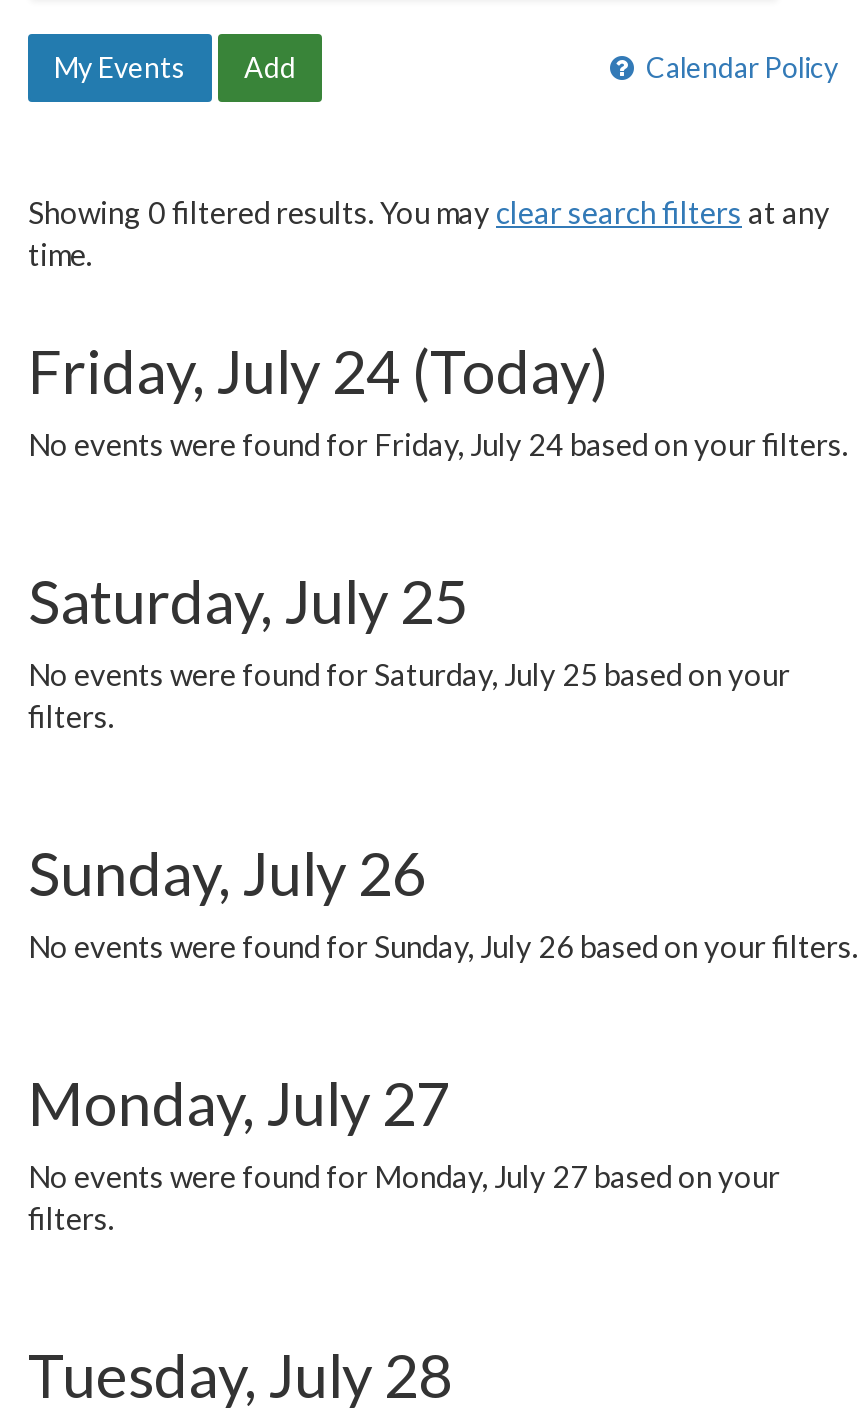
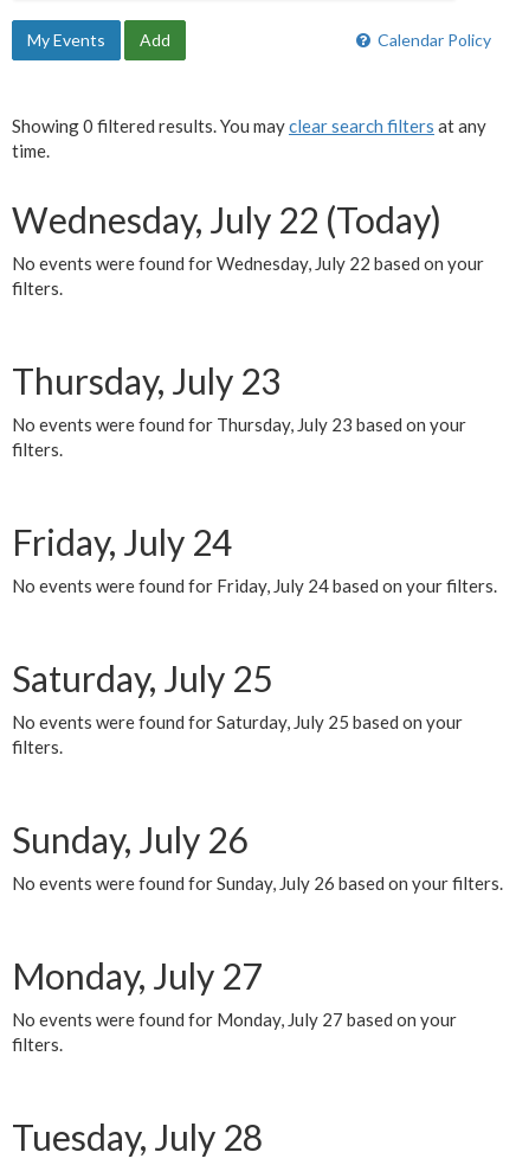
[28,334,608,406] Friday, July 24 (Today) -> [12,198,484,563] Wednesday, July 22 (Today) | No events were found for Wednesday, July 22 based on your | filters. | Thursday, July 23 | No events were found for Thursday, July 23 based on your | filters. | Friday, July 24

